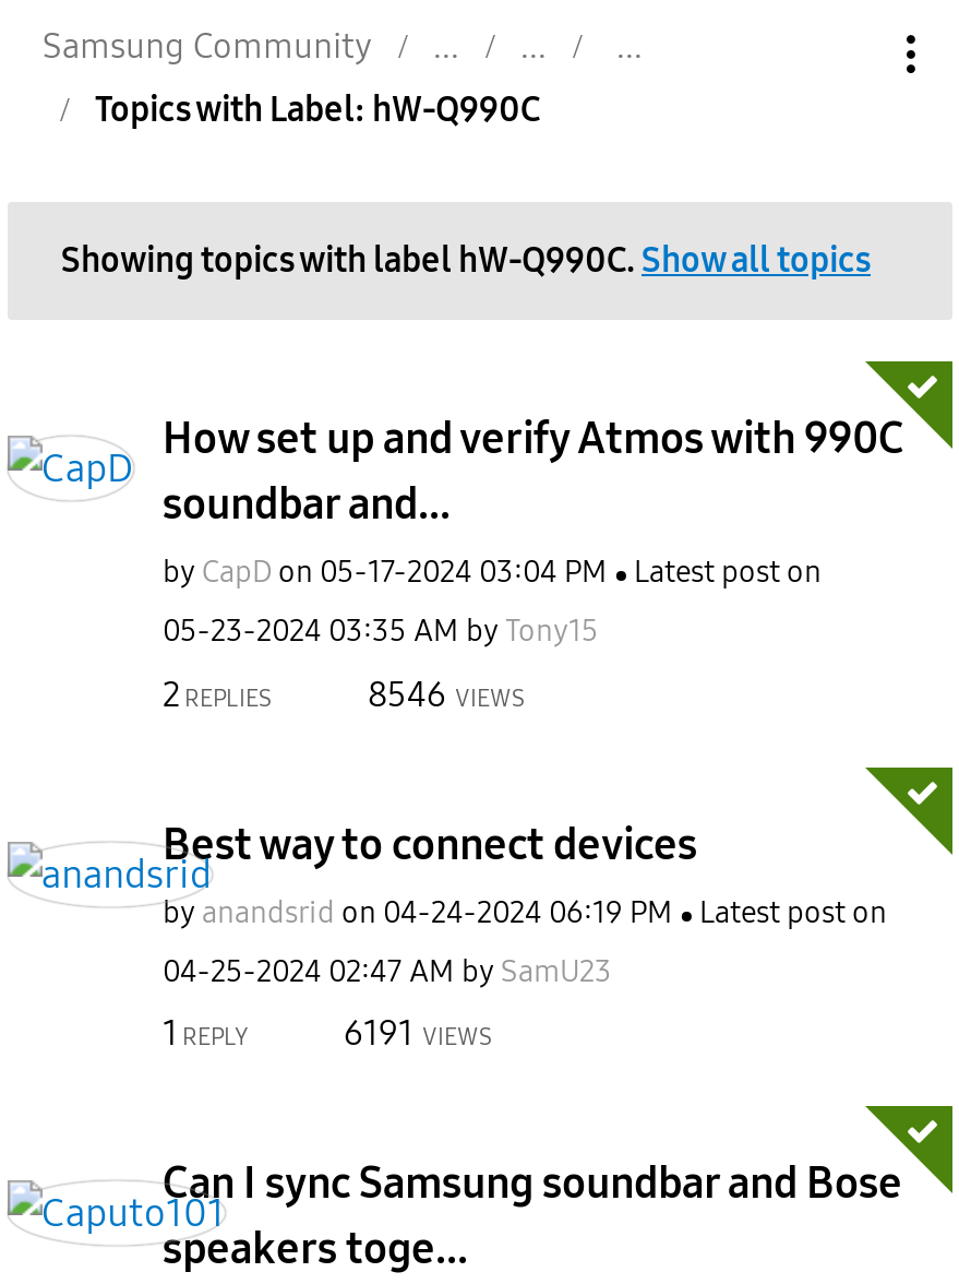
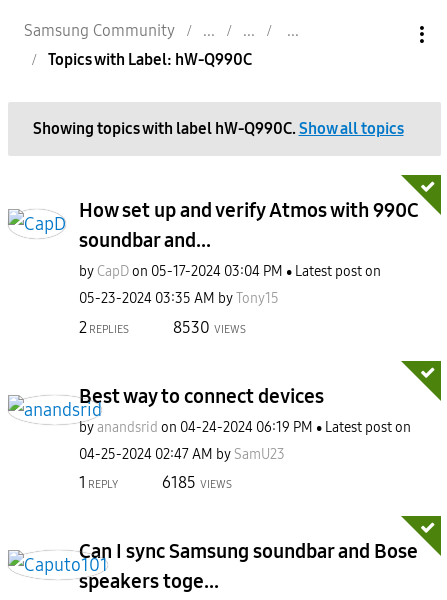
[368,673,525,714] 8546 VIEWS -> [173,317,246,336] 8530 VIEWS
[344,1012,492,1054] 6191 VIEWS -> [162,473,232,492] 6185 VIEWS

